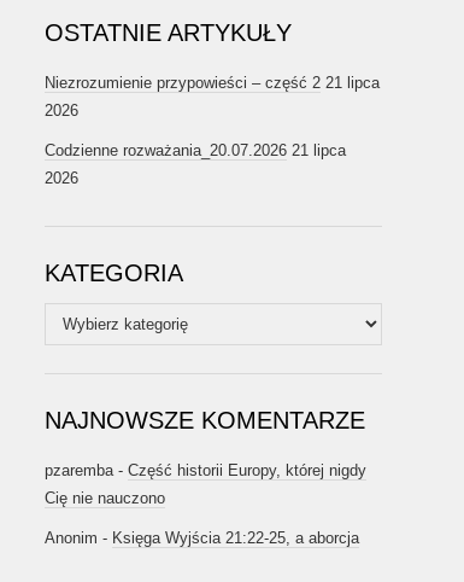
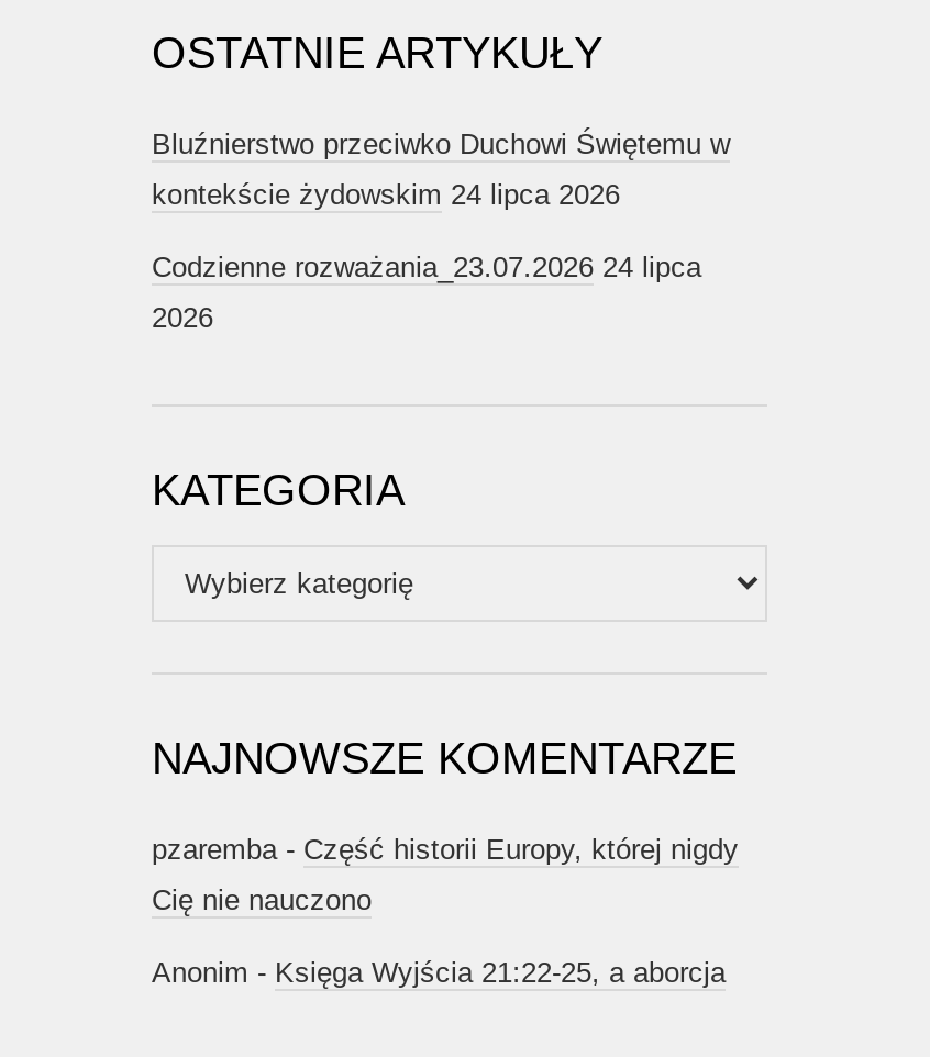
[45,74,380,92] Niezrozumienie przypowieści – część 2 21 lipca -> [152,127,730,160] Bluźnierstwo przeciwko Duchowi Świętemu w
[45,101,78,120] 2026 -> [152,178,620,211] kontekście żydowskim 24 lipca 2026
[45,141,346,159] Codzienne rozważania_20.07.2026 21 lipca -> [152,251,701,283] Codzienne rozważania_23.07.2026 24 lipca

